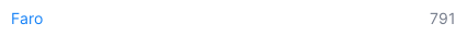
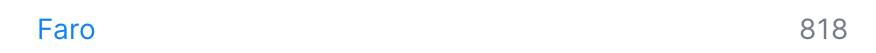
[430,8,456,27] 791 -> [799,10,849,44] 818

